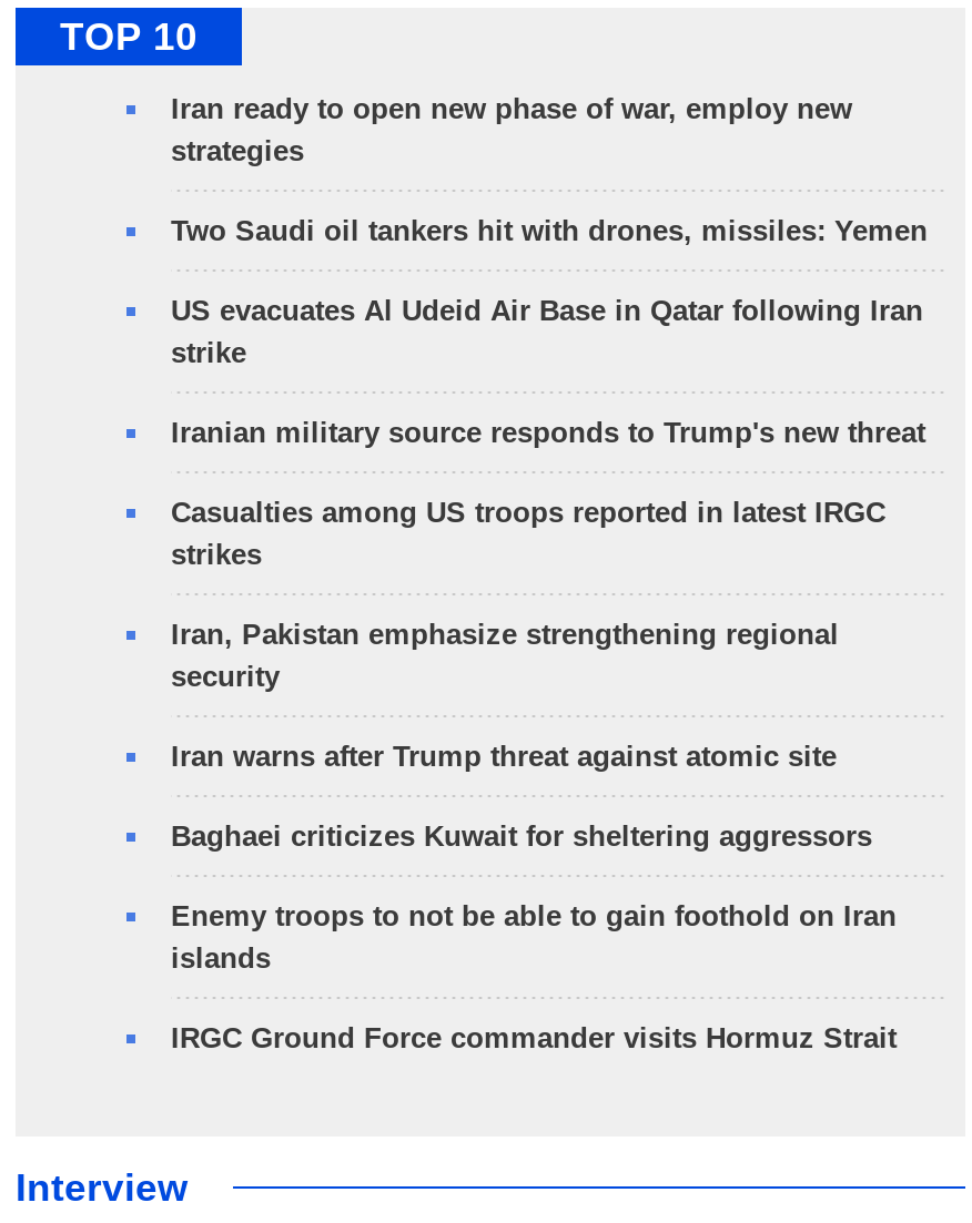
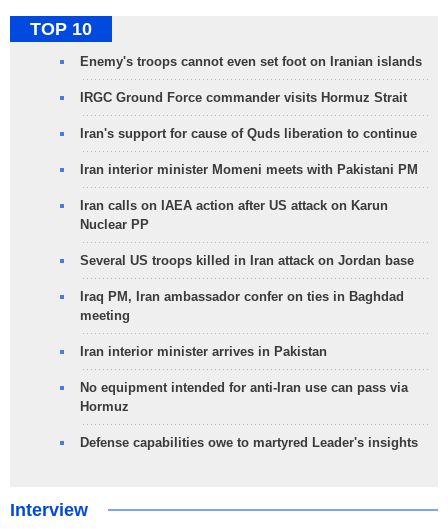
[171,93,928,975] Iran ready to open new phase of war, employ new | strategies | Two Saudi oil tankers hit with drones, missiles: Yemen | US evacuates Al Udeid Air Base in Qatar following Iran | strike | Iranian military source responds to Trump's new threat | Casualties among US troops reported in latest IRGC | strikes | Iran, Pakistan emphasize strengthening regional | security | Iran warns after Trump threat against atomic site | Baghaei criticizes Kuwait for sheltering aggressors | Enemy troops to not be able to gain foothold on Iran | islands -> [80,54,422,69] Enemy's troops cannot even set foot on Iranian islands
moved [171,1022,897,1055] -> [80,90,407,105]: IRGC Ground Force commander visits Hormuz Strait
none -> [80,126,418,450] Iran's support for cause of Quds liberation to continue | Iran interior minister Momeni meets with Pakistani PM | Iran calls on IAEA action after US attack on Karun | Nuclear PP | Several US troops killed in Iran attack on Jordan base | Iraq PM, Iran ambassador confer on ties in Baghdad | meeting | Iran interior minister arrives in Pakistan | No equipment intended for anti-Iran use can pass via | Hormuz | Defense capabilities owe to martyred Leader's insights

